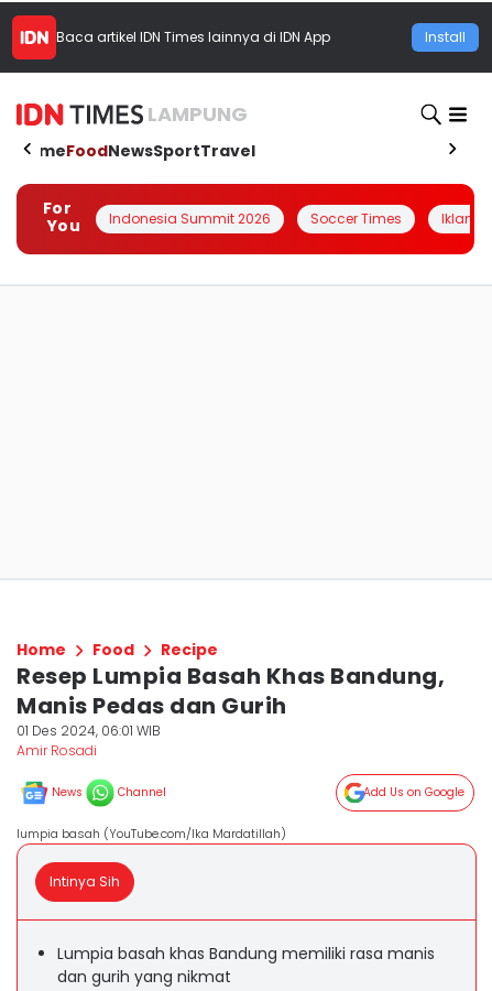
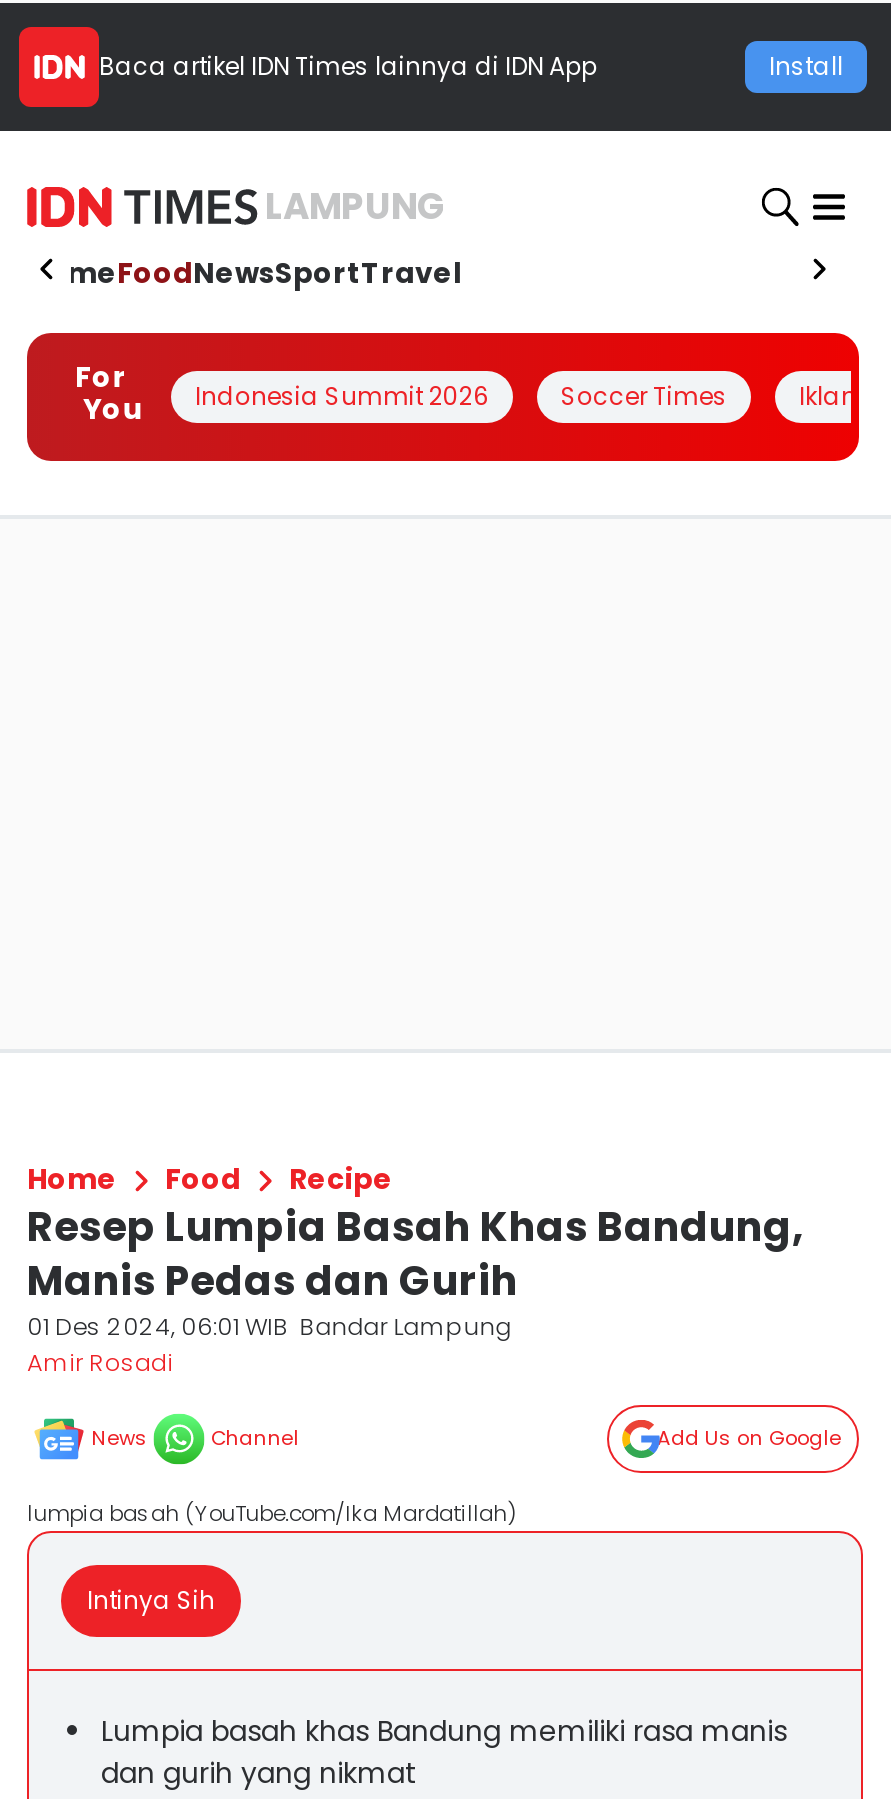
[17,721,161,740] 01 Des 2024, 06:01 WIB -> [27,1309,511,1343] 01 Des 2024, 06:01 WIB Bandar Lampung

